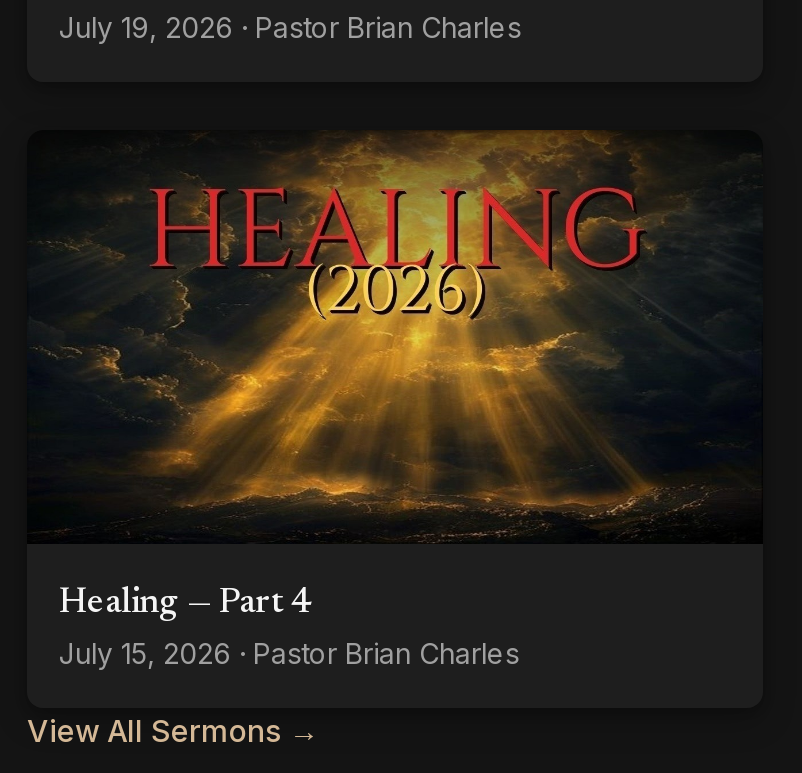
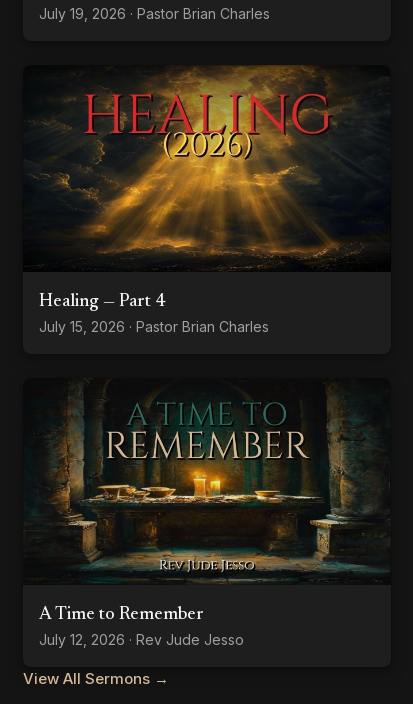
none -> [39,391,387,648] [image] | A Time to Remember | July 12, 2026 · Rev Jude Jesso

